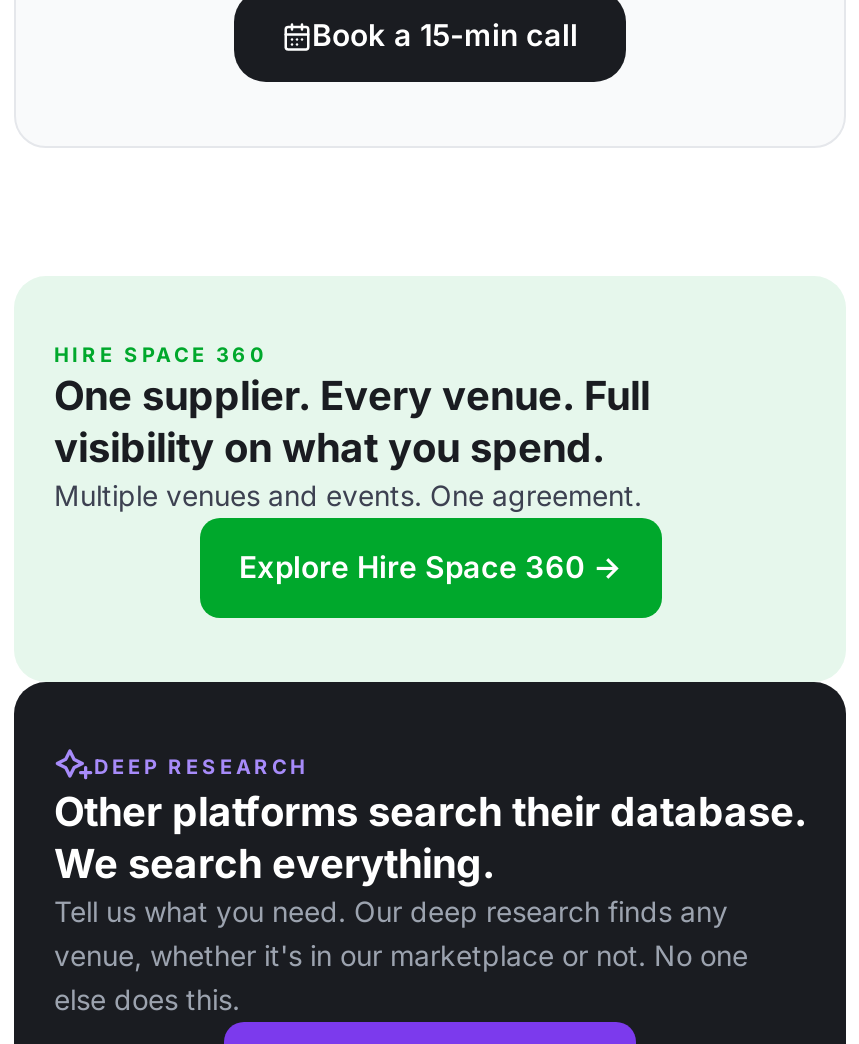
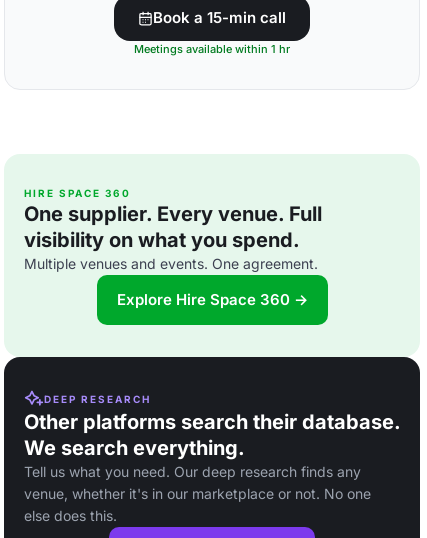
none -> [134,42,290,56] Meetings available within 1 hr

